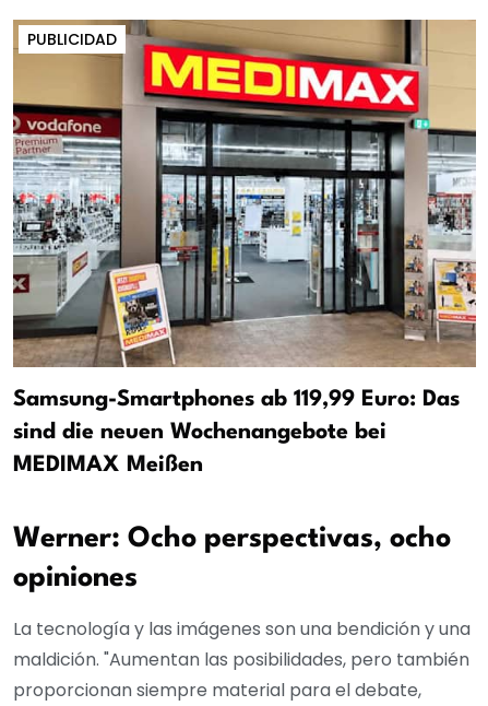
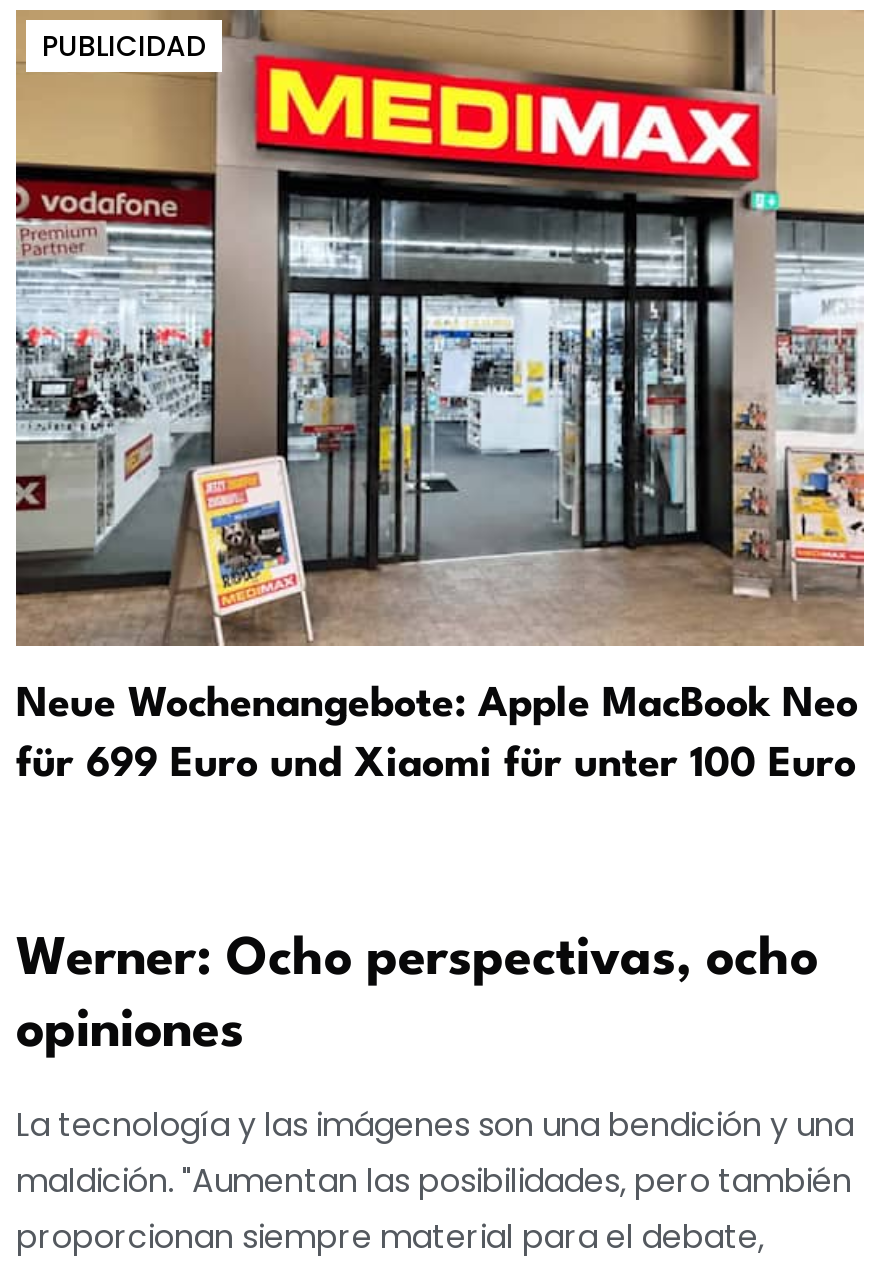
[13,389,460,477] Samsung-Smartphones ab 119,99 Euro: Das | sind die neuen Wochenangebote bei | MEDIMAX Meißen -> [16,686,858,786] Neue Wochenangebote: Apple MacBook Neo | für 699 Euro und Xiaomi für unter 100 Euro

